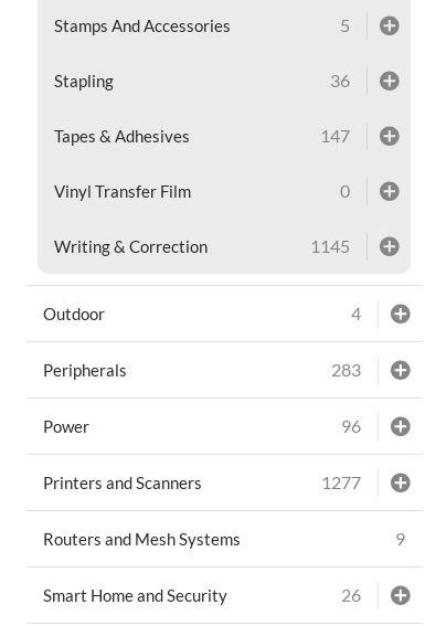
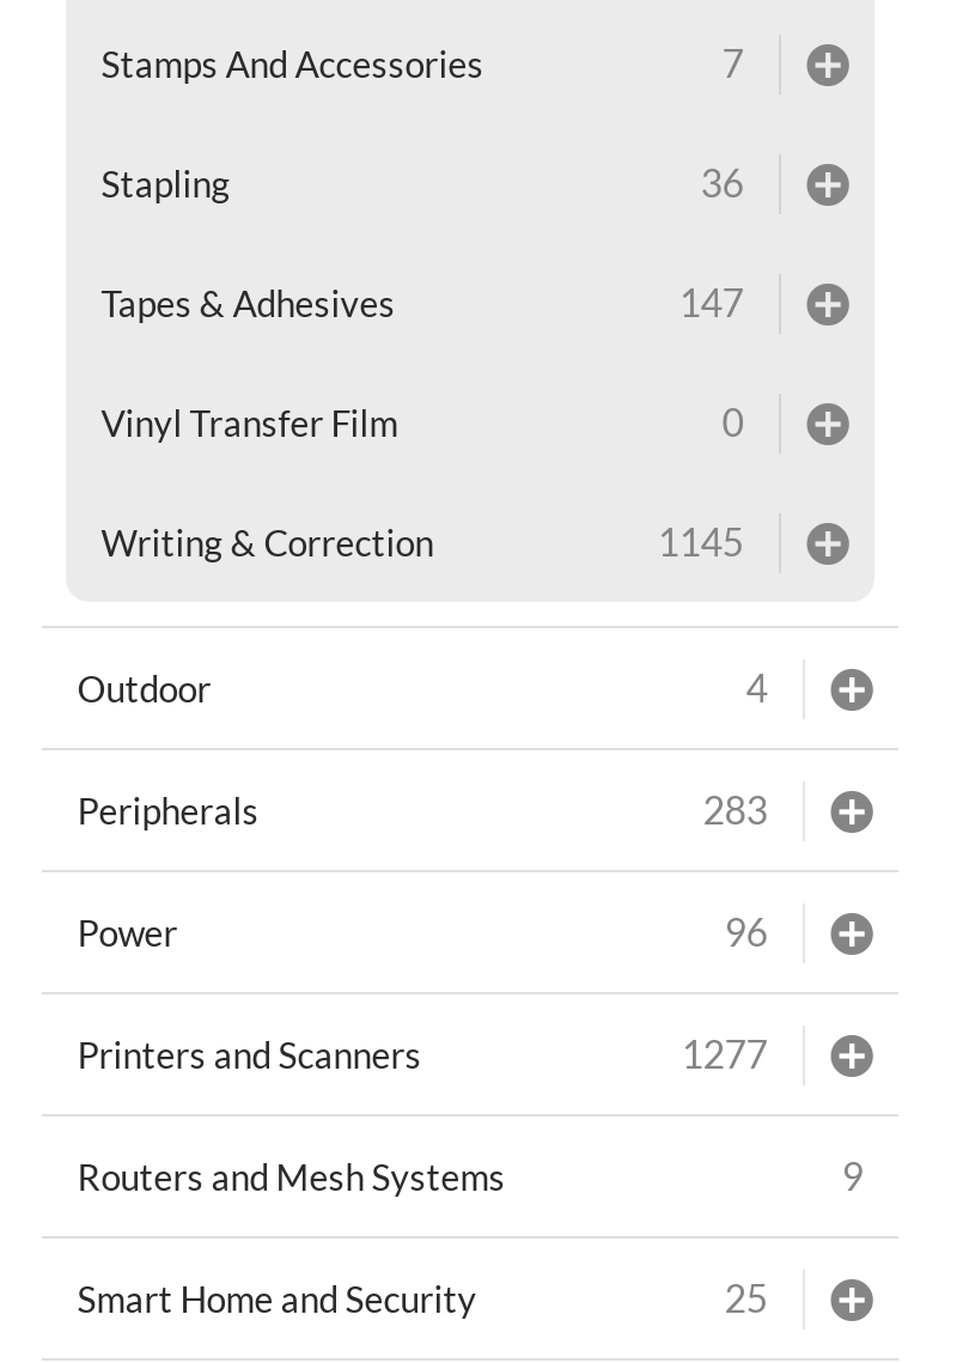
[340,14,350,35] 5 -> [722,39,743,85] 7
[341,584,361,605] 26 -> [724,1274,767,1320] 25

